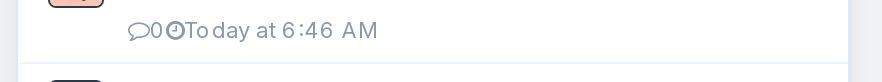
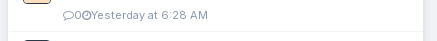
[184,16,378,44] Today at 6:46 AM -> [91,8,208,22] Yesterday at 6:28 AM

